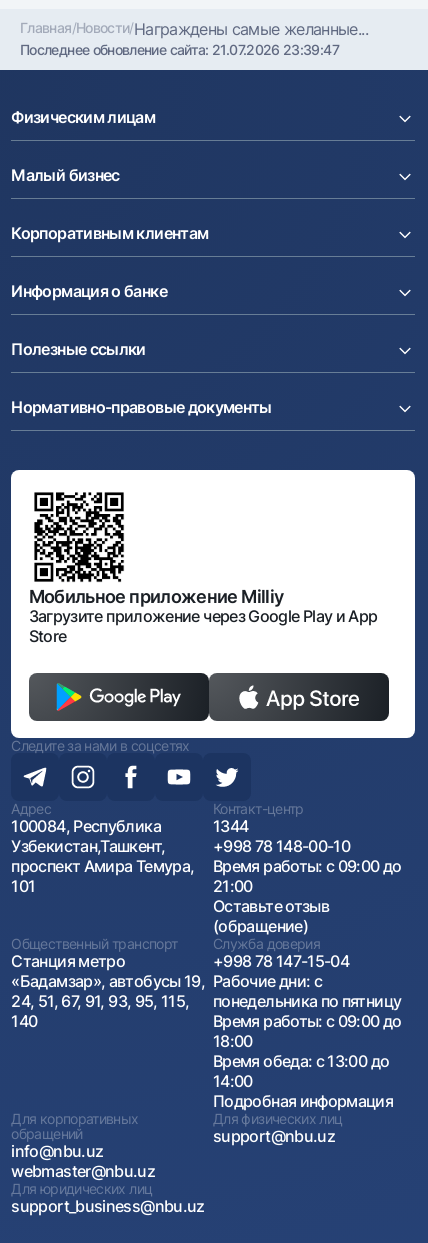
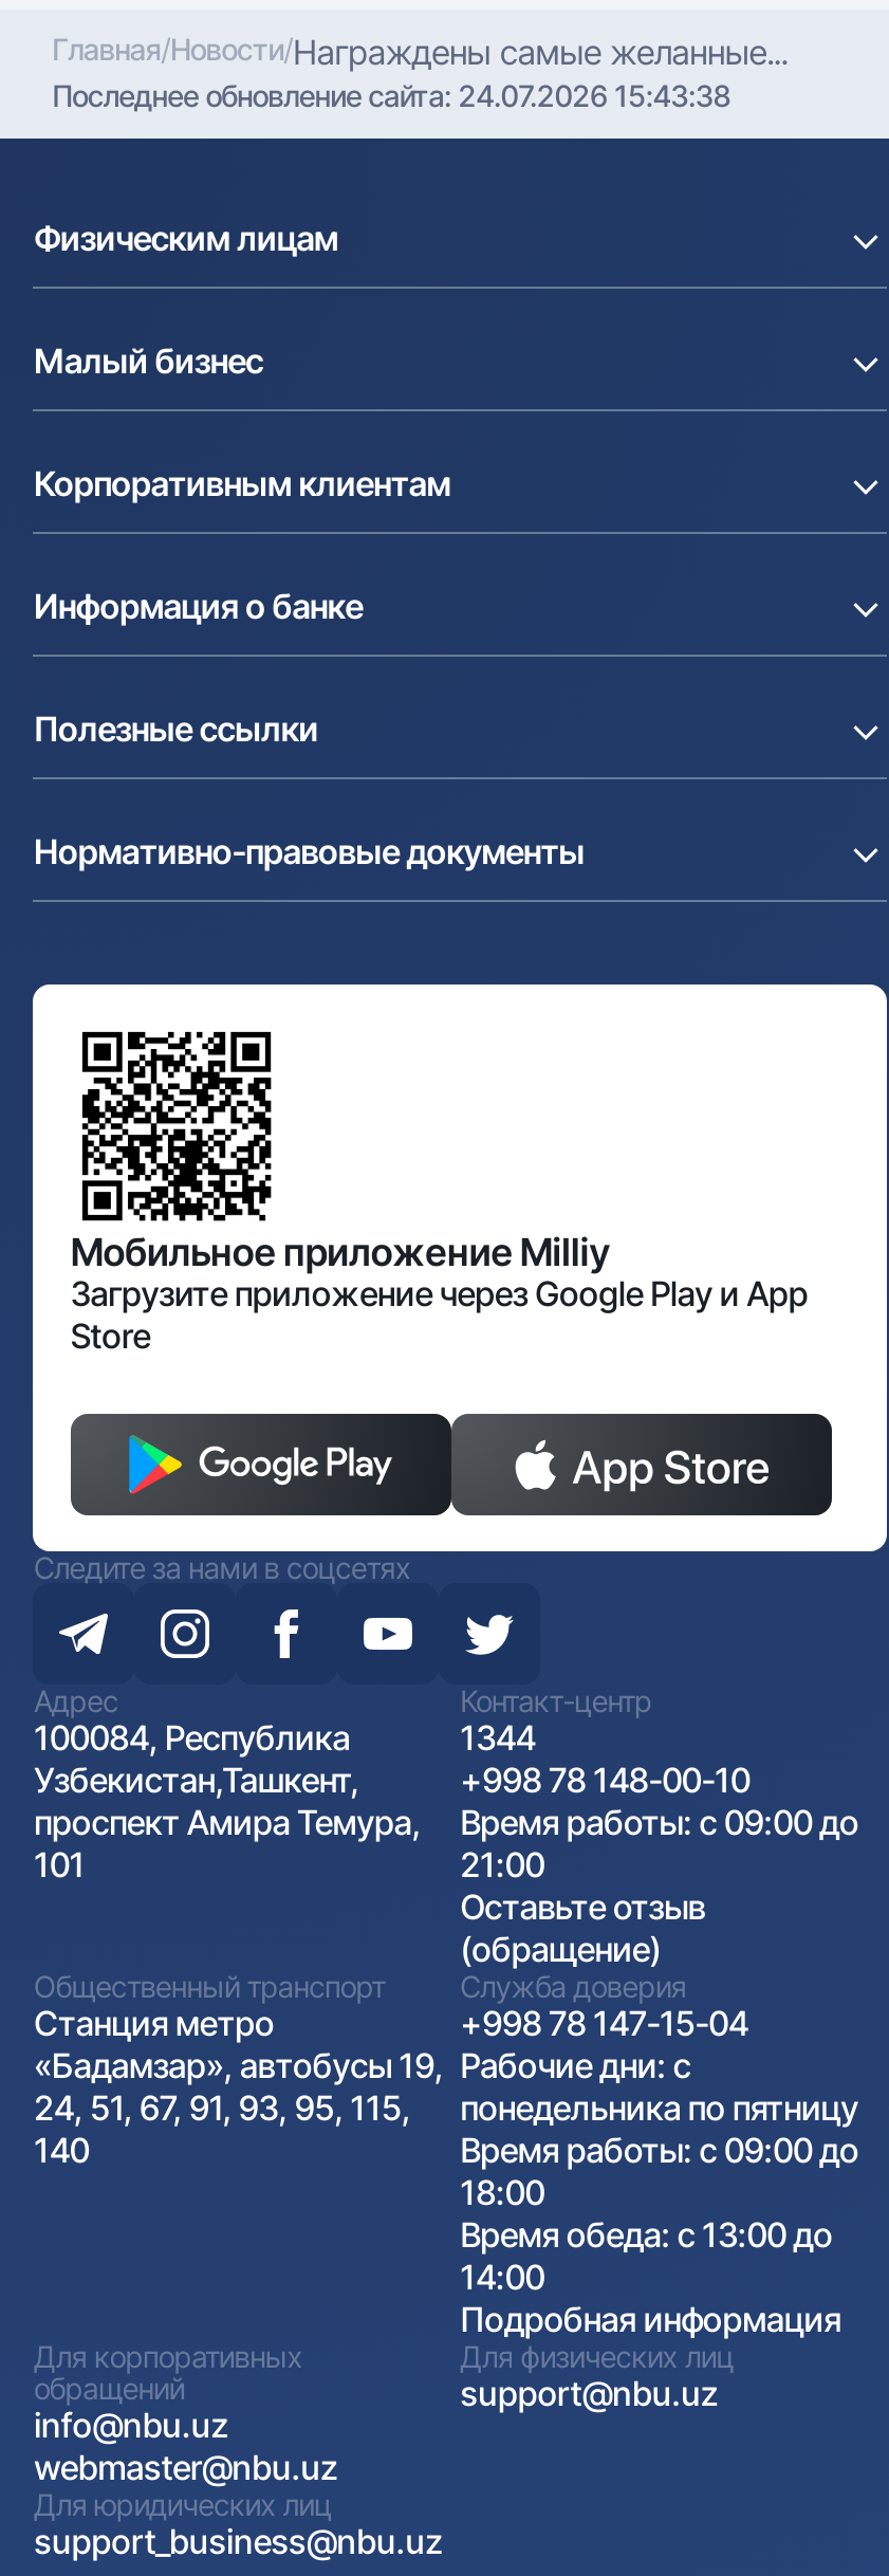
[20,41,339,58] Последнее обновление сайта: 21.07.2026 23:39:47 -> [52,77,730,113] Последнее обновление сайта: 24.07.2026 15:43:38

